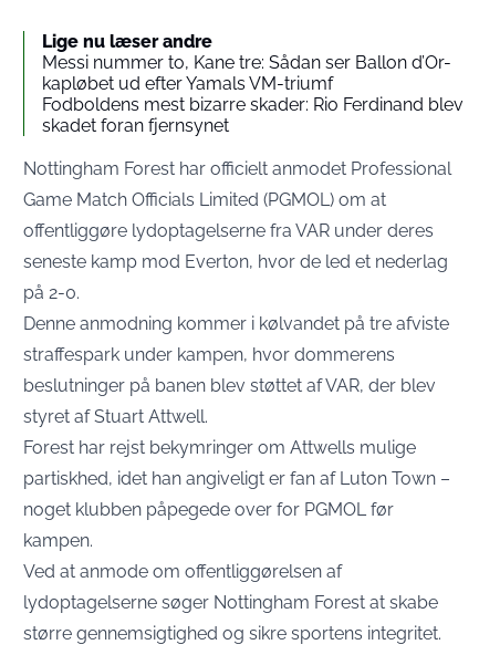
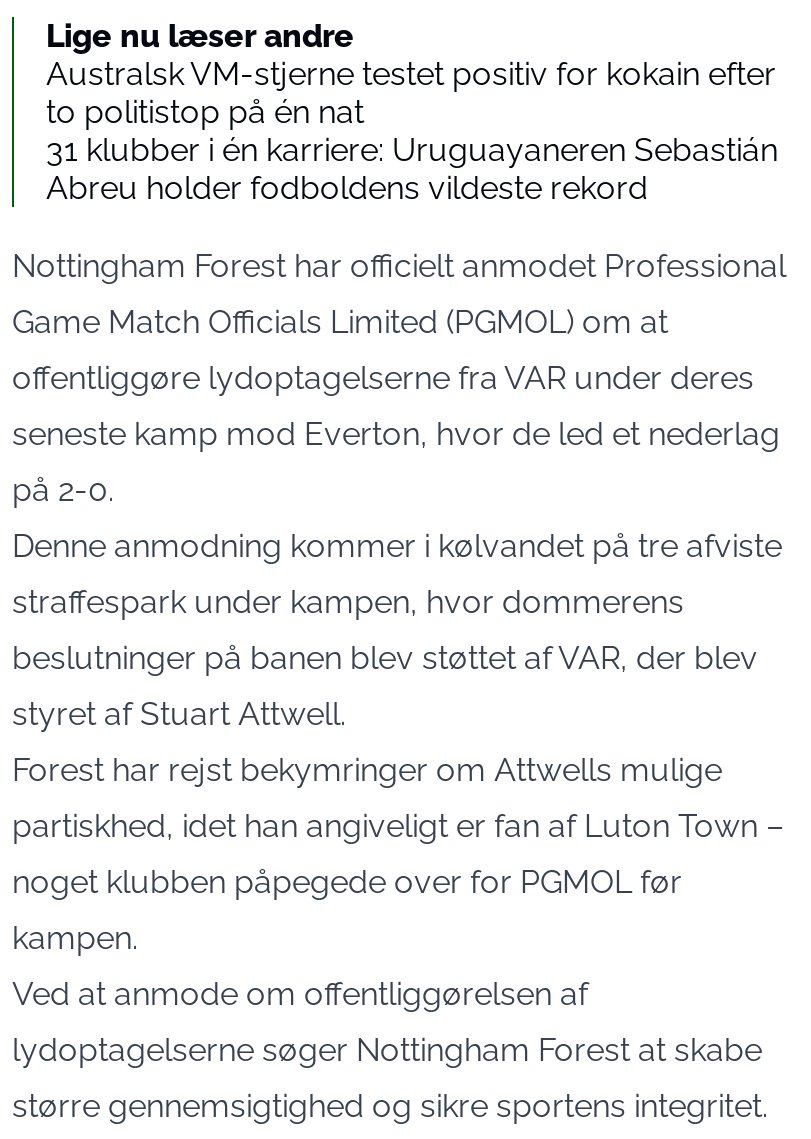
[42,52,464,136] Messi nummer to, Kane tre: Sådan ser Ballon d’Or- | kapløbet ud efter Yamals VM-triumf | Fodboldens mest bizarre skader: Rio Ferdinand blev | skadet foran fjernsynet -> [46,54,778,206] Australsk VM-stjerne testet positiv for kokain efter | to politistop på én nat | 31 klubber i én karriere: Uruguayaneren Sebastián | Abreu holder fodboldens vildeste rekord

